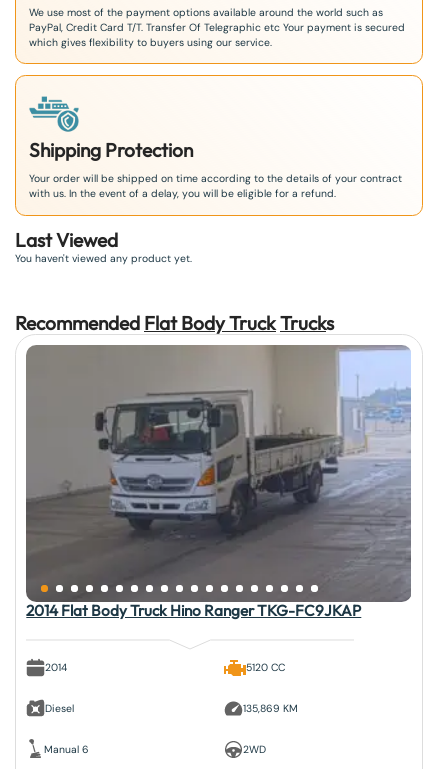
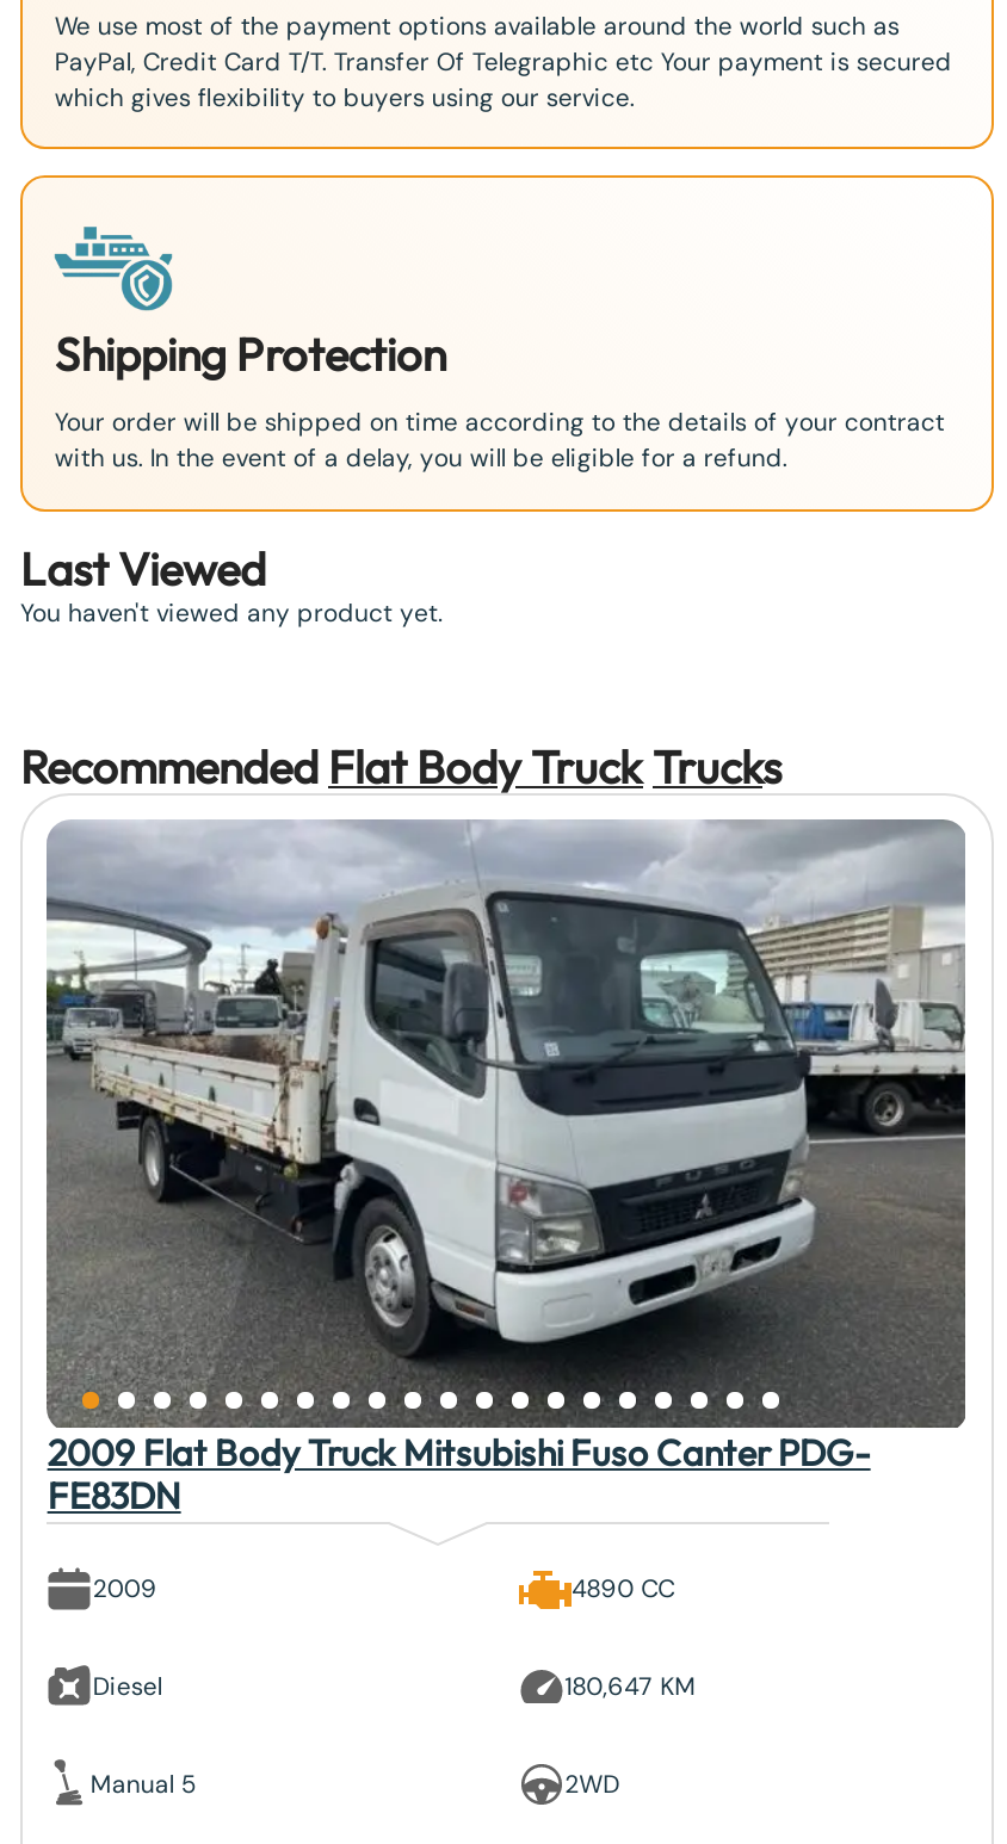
[25,345,411,620] [image] | 2014 Flat Body Truck Hino Ranger TKG-FC9JKAP -> [47,819,968,1518] [image] | 2009 Flat Body Truck Mitsubishi Fuso Canter PDG- | FE83DN
[45,661,67,674] 2014 -> [93,1573,157,1604] 2009
[246,661,285,674] 5120 CC -> [572,1573,675,1604] 4890 CC
[243,702,298,715] 135,869 KM -> [565,1671,696,1702] 180,647 KM
[44,743,89,756] Manual 6 -> [90,1768,195,1799] Manual 5

